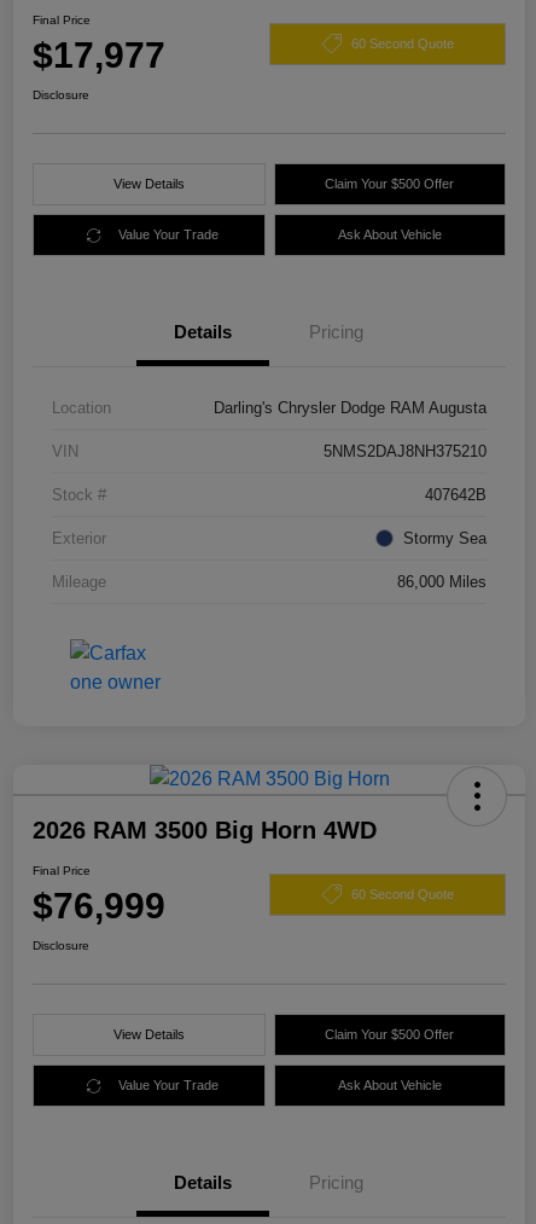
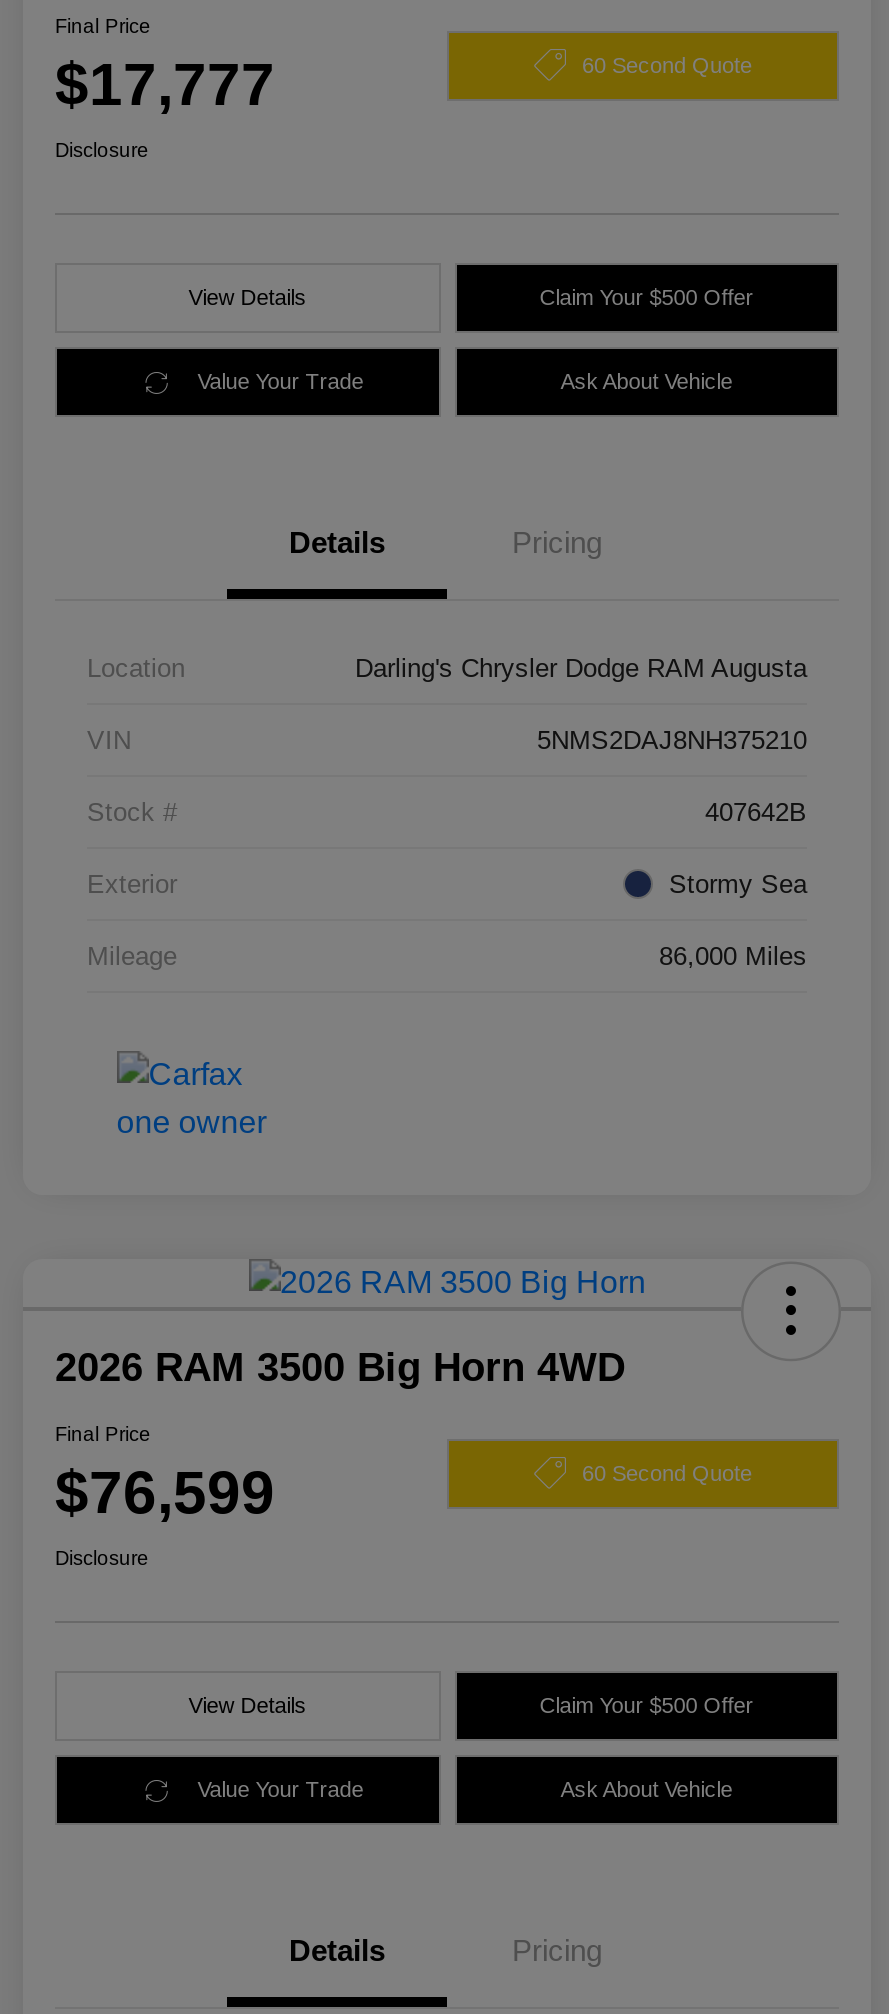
[33,35,165,75] $17,977 -> [55,51,275,117] $17,777
[33,886,165,926] $76,999 -> [55,1459,275,1525] $76,599

